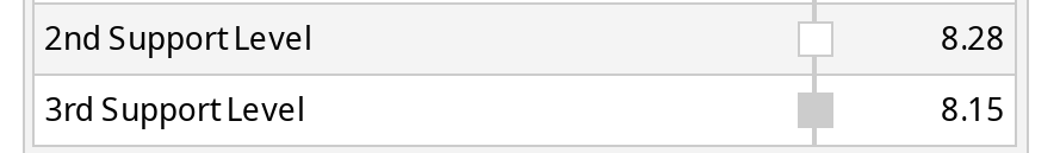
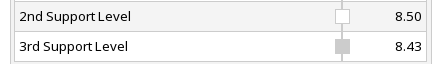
[941,16,1005,59] 8.28 -> [395,7,422,25] 8.50
[941,87,1005,130] 8.15 -> [395,37,422,55] 8.43

